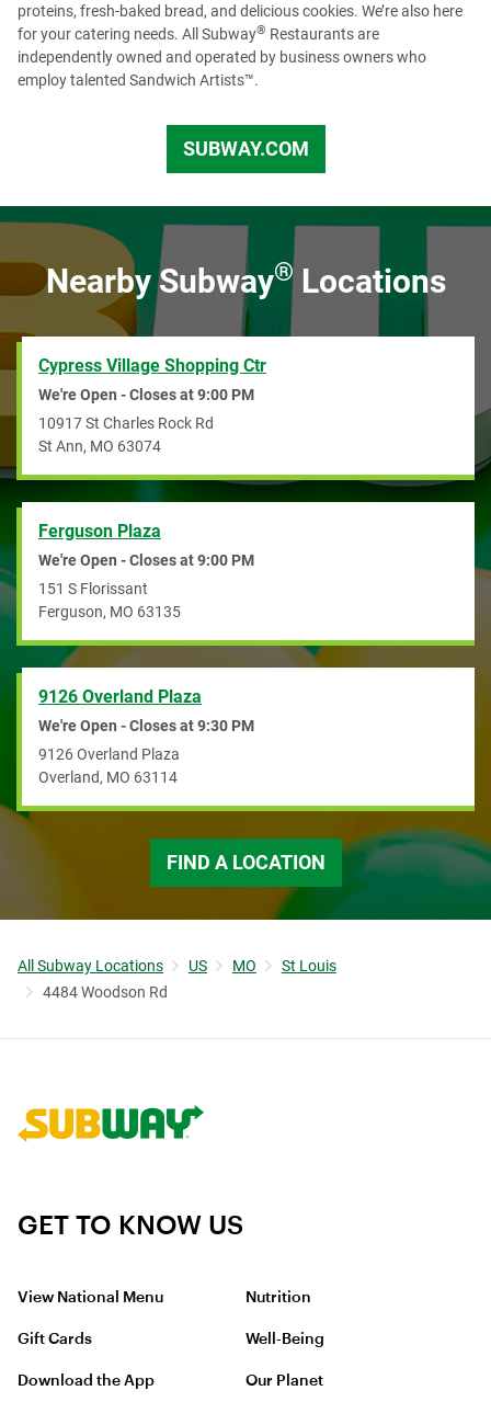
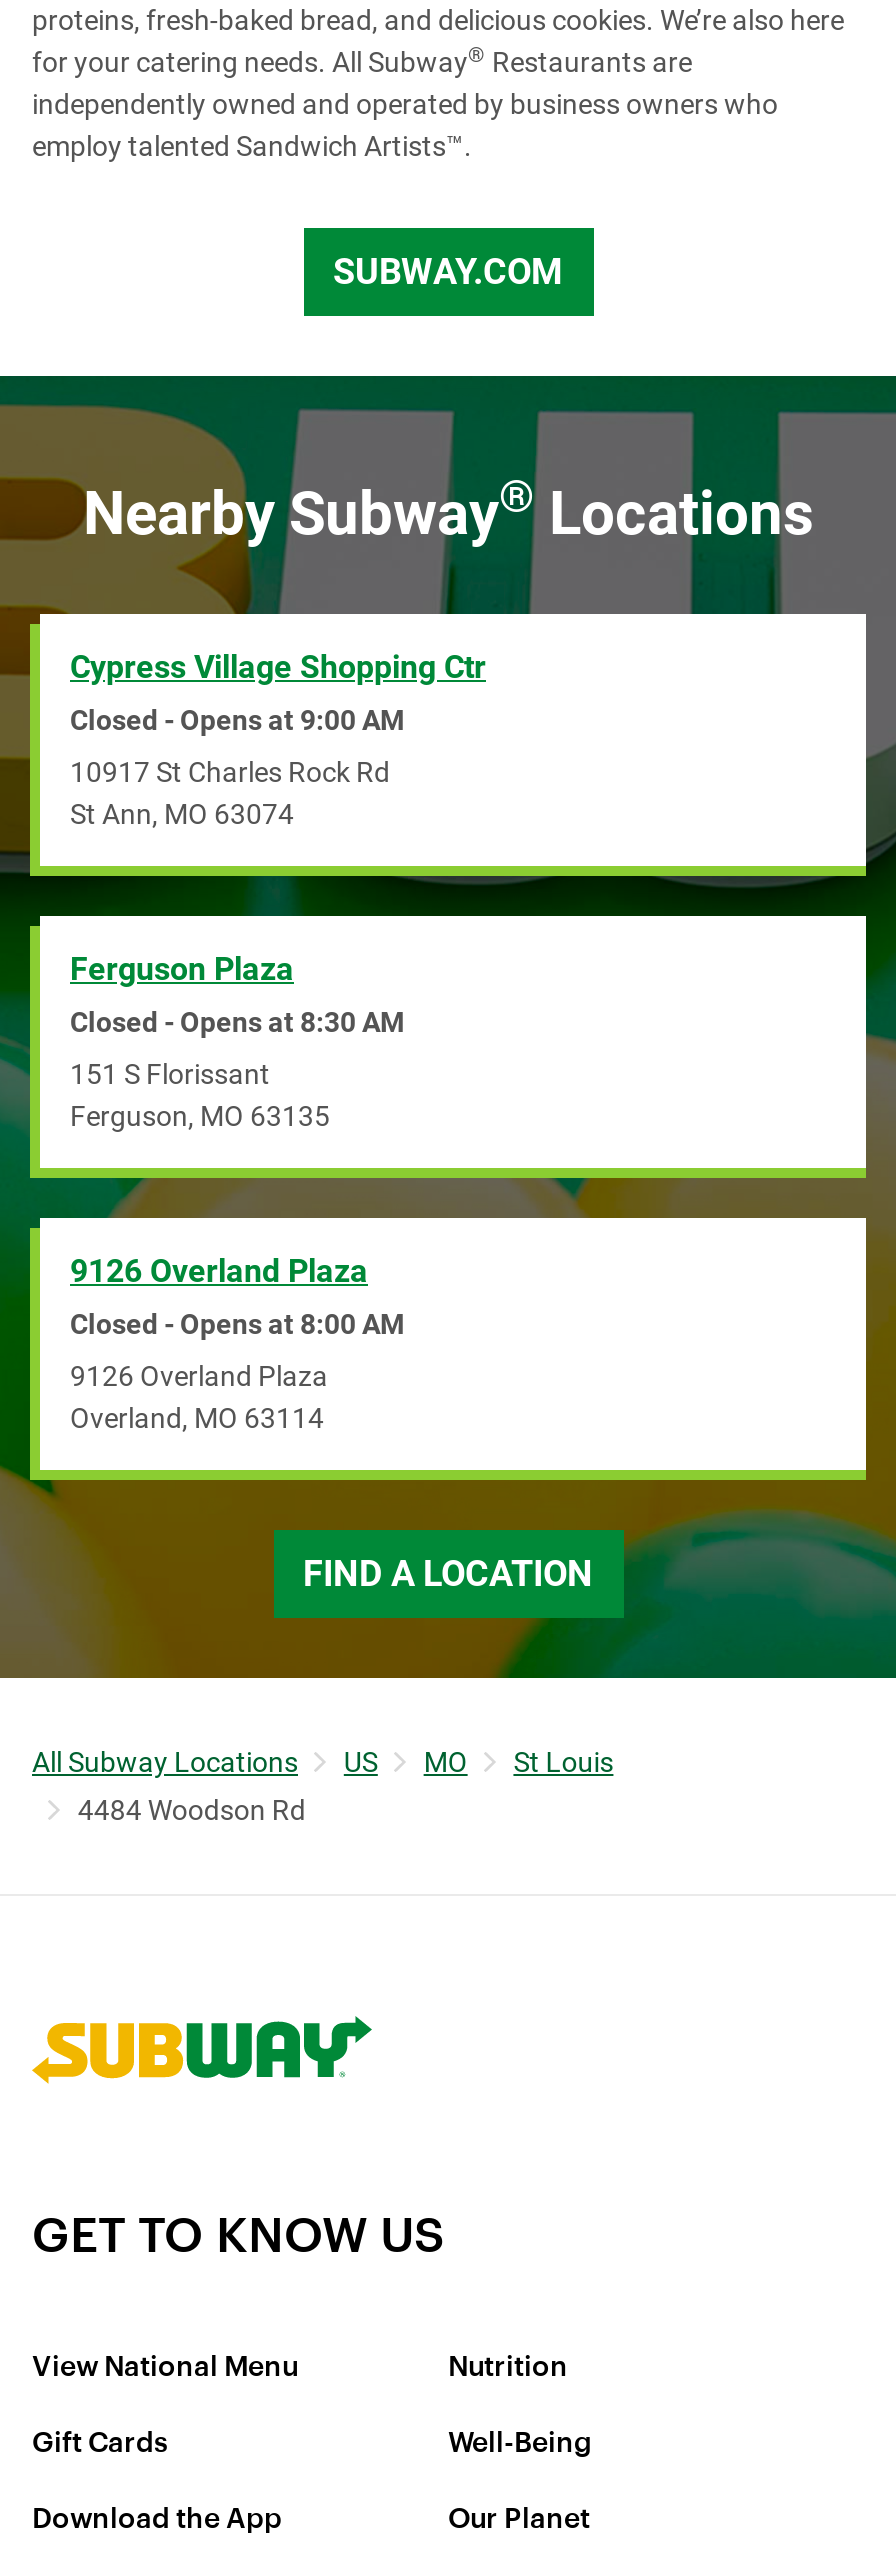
[38,386,254,404] We're Open - Closes at 9:00 PM -> [70,705,404,737] Closed - Opens at 9:00 AM
[38,552,254,569] We're Open - Closes at 9:00 PM -> [70,1007,404,1039] Closed - Opens at 8:30 AM
[38,717,254,735] We're Open - Closes at 9:30 PM -> [70,1309,404,1341] Closed - Opens at 8:00 AM

